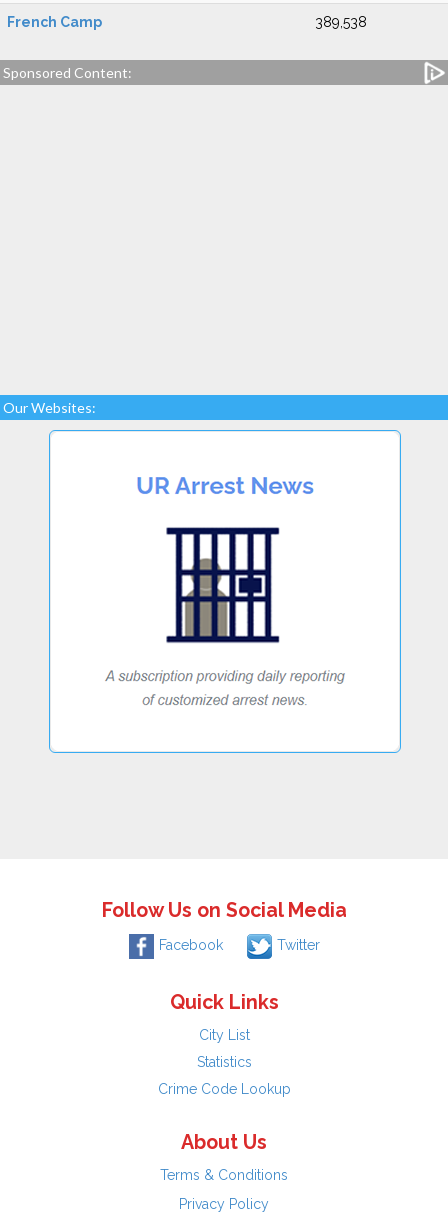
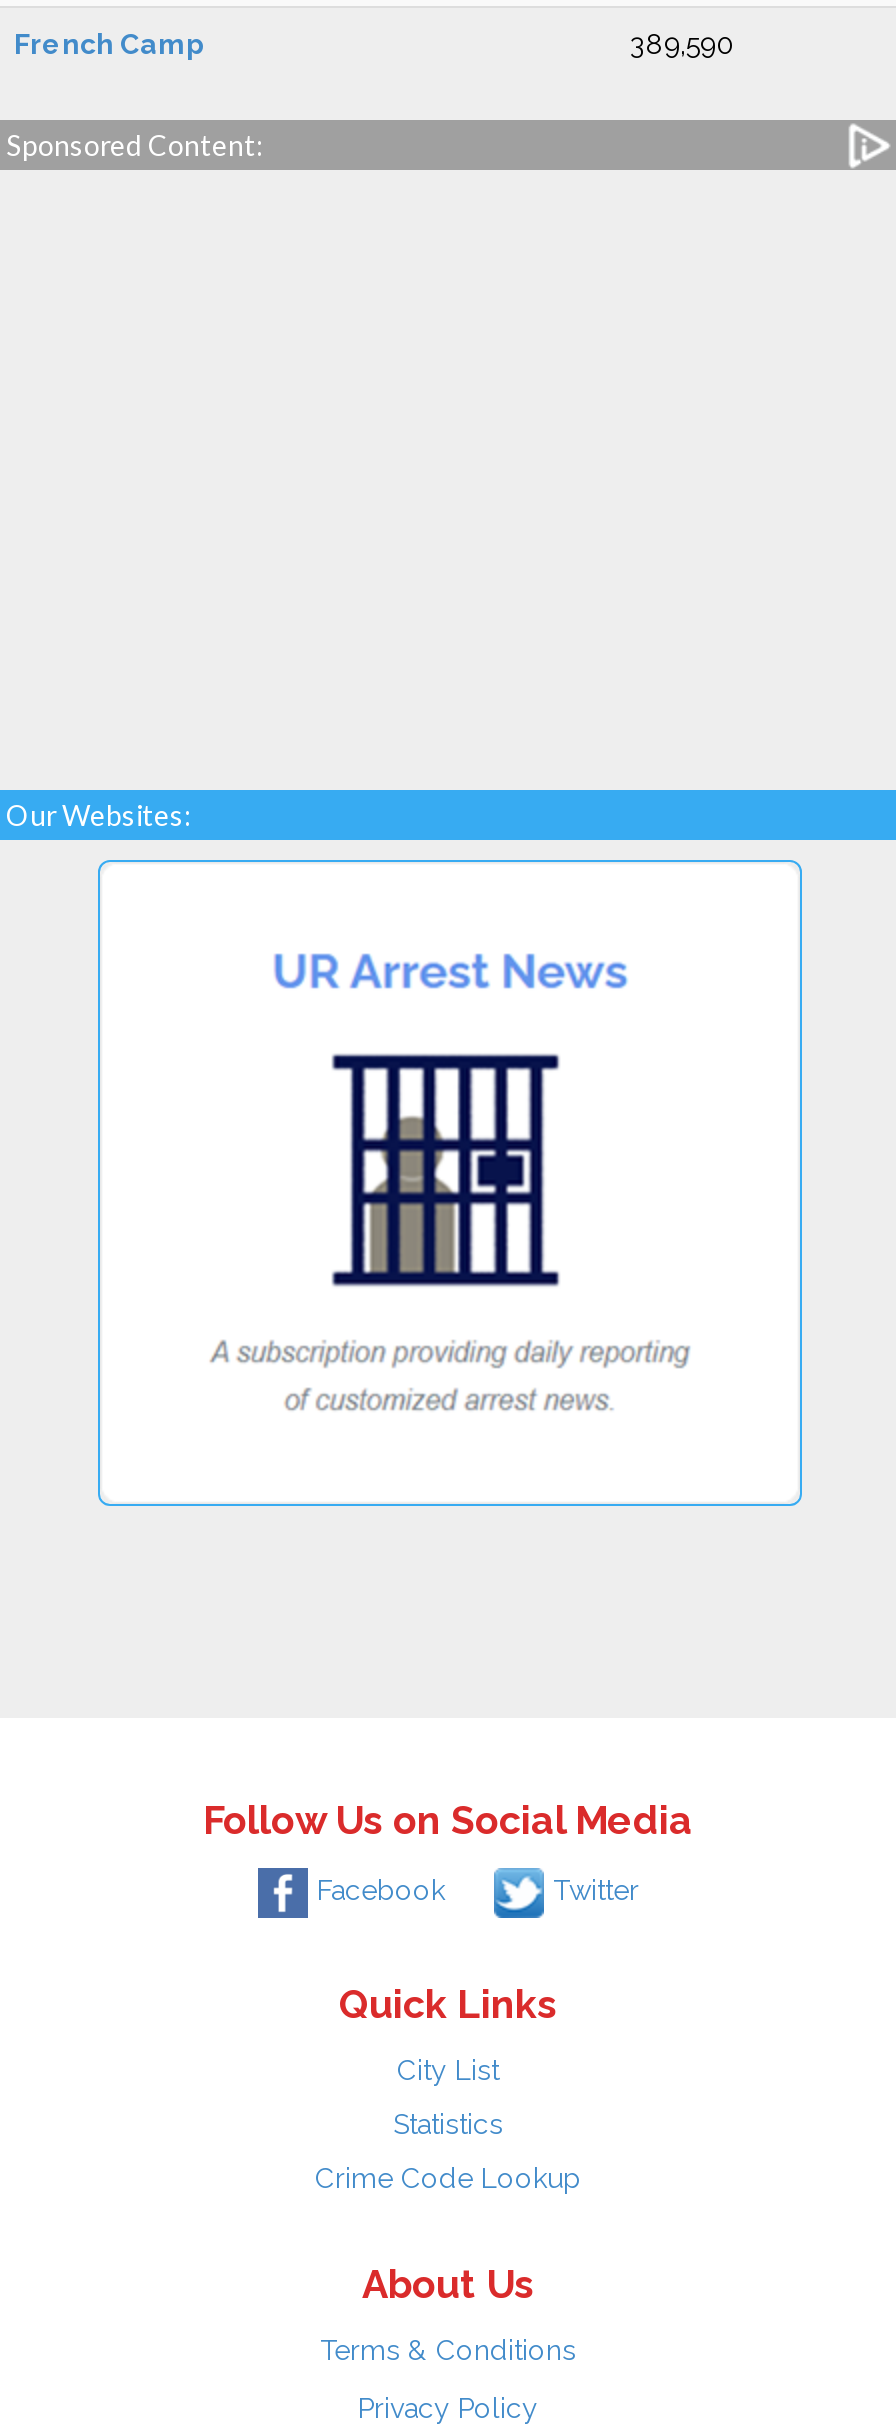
[315,14,367,30] 389,538 -> [630,28,734,60] 389,590

